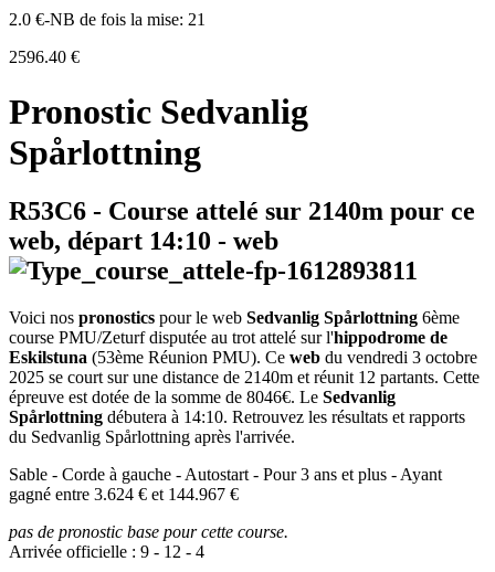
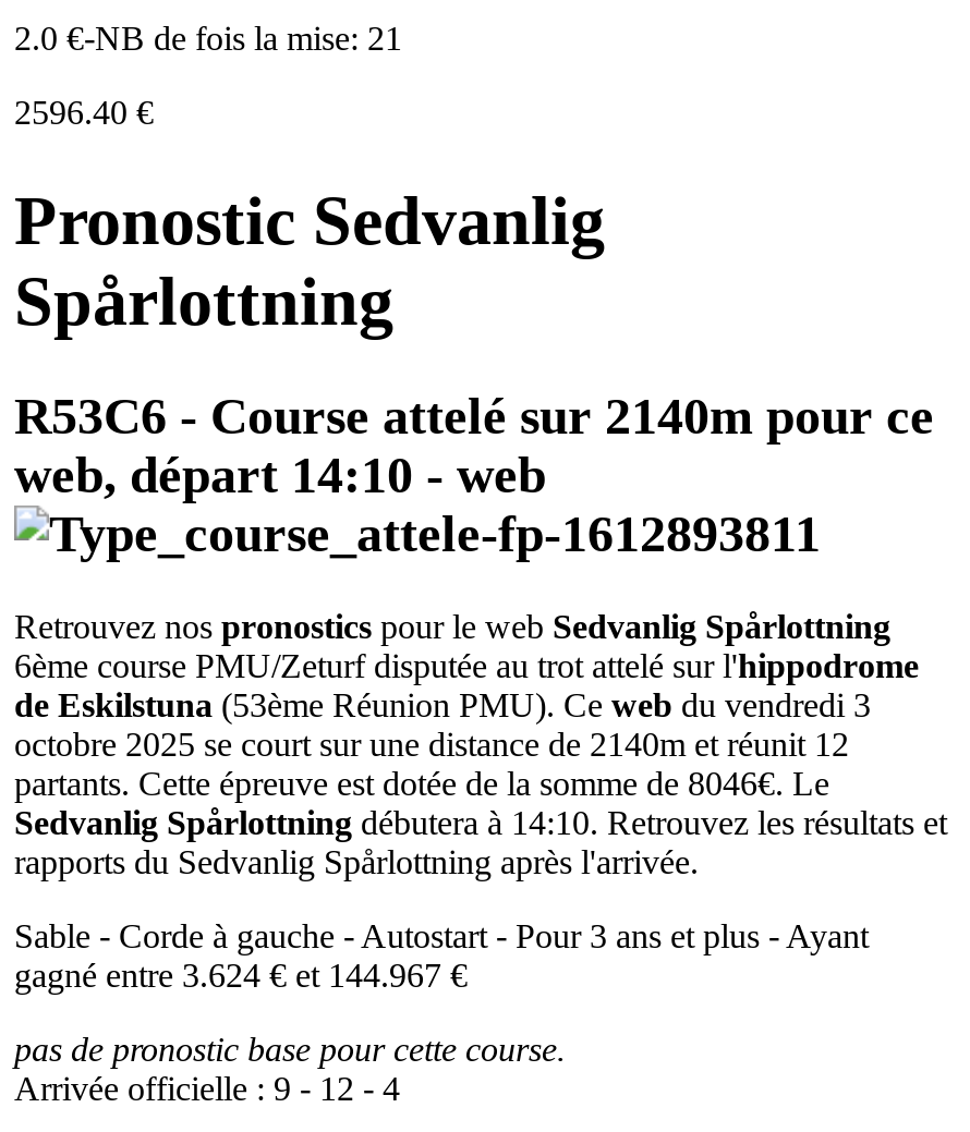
[9,308,480,446] Voici nos pronostics pour le web Sedvanlig Spårlottning 6ème | course PMU/Zeturf disputée au trot attelé sur l'hippodrome de | Eskilstuna (53ème Réunion PMU). Ce web du vendredi 3 octobre | 2025 se court sur une distance de 2140m et réunit 12 partants. Cette | épreuve est dotée de la somme de 8046€. Le Sedvanlig | Spårlottning débutera à 14:10. Retrouvez les résultats et rapports | du Sedvanlig Spårlottning après l'arrivée. -> [14,608,947,880] Retrouvez nos pronostics pour le web Sedvanlig Spårlottning | 6ème course PMU/Zeturf disputée au trot attelé sur l'hippodrome | de Eskilstuna (53ème Réunion PMU). Ce web du vendredi 3 | octobre 2025 se court sur une distance de 2140m et réunit 12 | partants. Cette épreuve est dotée de la somme de 8046€. Le | Sedvanlig Spårlottning débutera à 14:10. Retrouvez les résultats et | rapports du Sedvanlig Spårlottning après l'arrivée.

